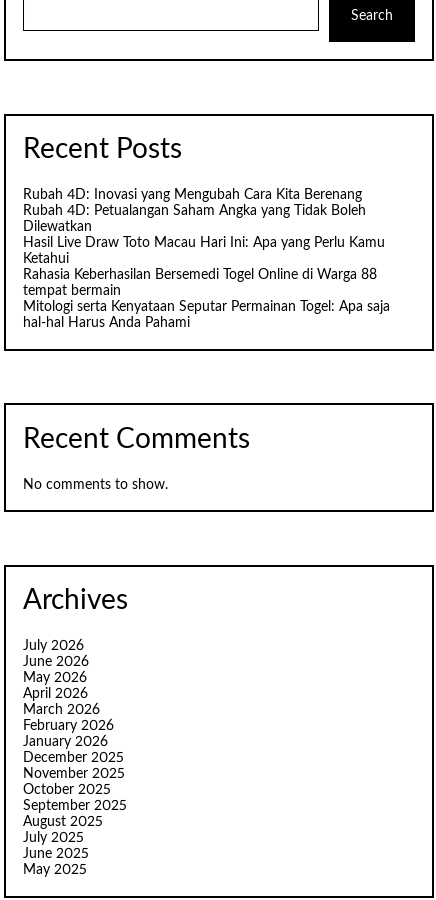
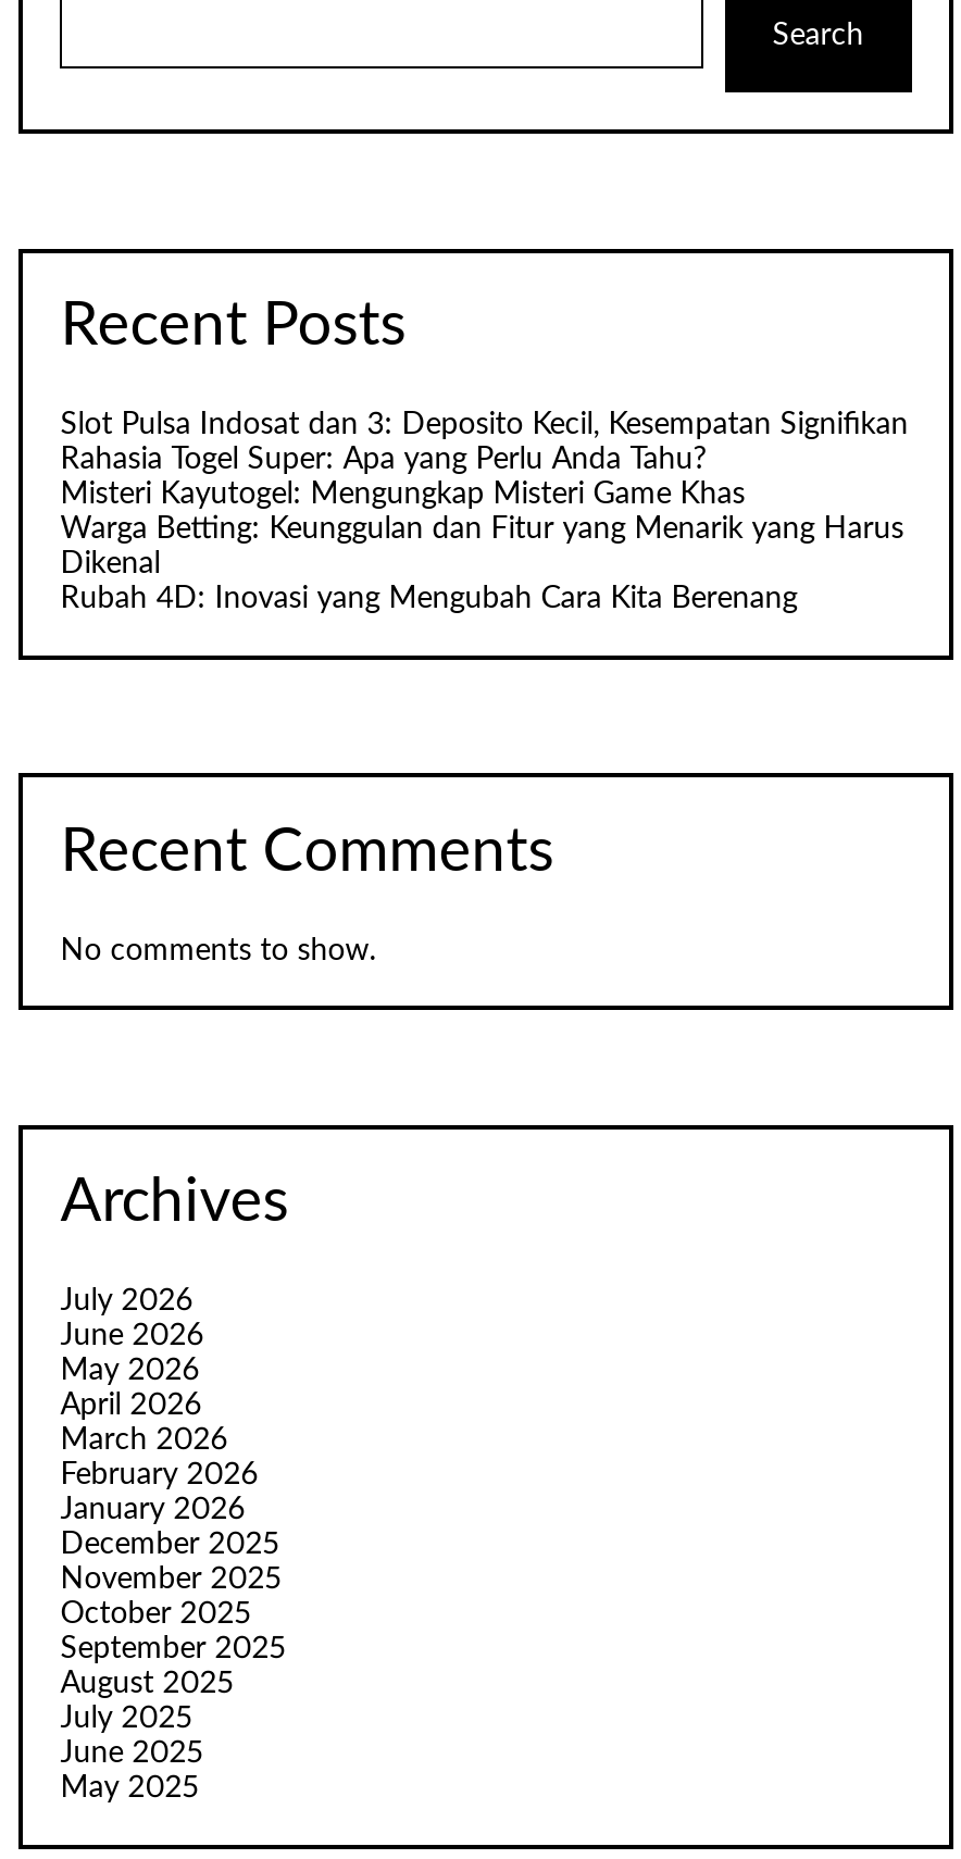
none -> [60,411,908,580] Slot Pulsa Indosat dan 3: Deposito Kecil, Kesempatan Signifikan | Rahasia Togel Super: Apa yang Perlu Anda Tahu? | Misteri Kayutogel: Mengungkap Misteri Game Khas | Warga Betting: Keunggulan dan Fitur yang Menarik yang Harus | Dikenal
moved [23,188,362,202] -> [60,584,797,615]: Rubah 4D: Inovasi yang Mengubah Cara Kita Berenang
[23,204,390,330] Rubah 4D: Petualangan Saham Angka yang Tidak Boleh | Dilewatkan | Hasil Live Draw Toto Macau Hari Ini: Apa yang Perlu Kamu | Ketahui | Rahasia Keberhasilan Bersemedi Togel Online di Warga 88 | tempat bermain | Mitologi serta Kenyataan Seputar Permainan Togel: Apa saja | hal-hal Harus Anda Pahami -> none

